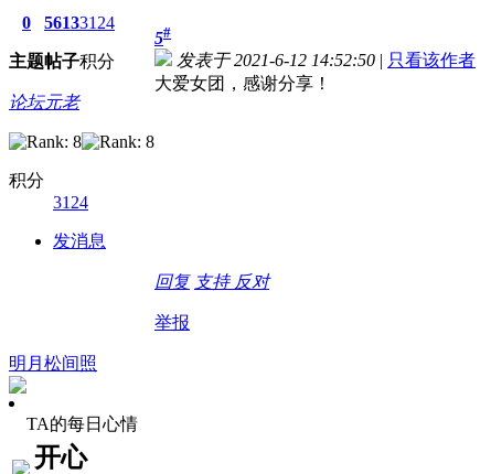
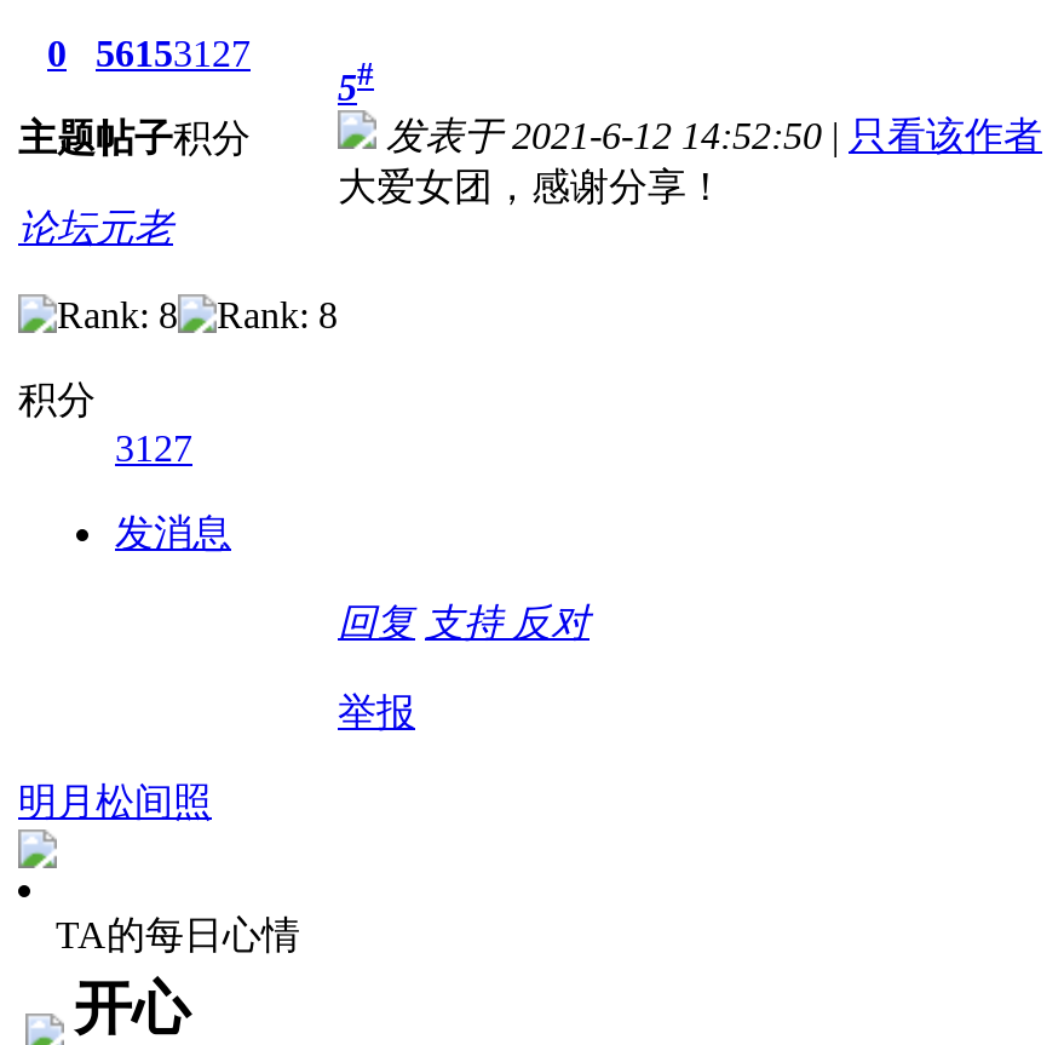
[44,13,79,32] 5613 -> [96,32,173,73] 5615
[79,13,115,32] 3124 -> [173,32,251,73] 3127
[53,193,88,211] 3124 -> [115,427,192,468] 3127

